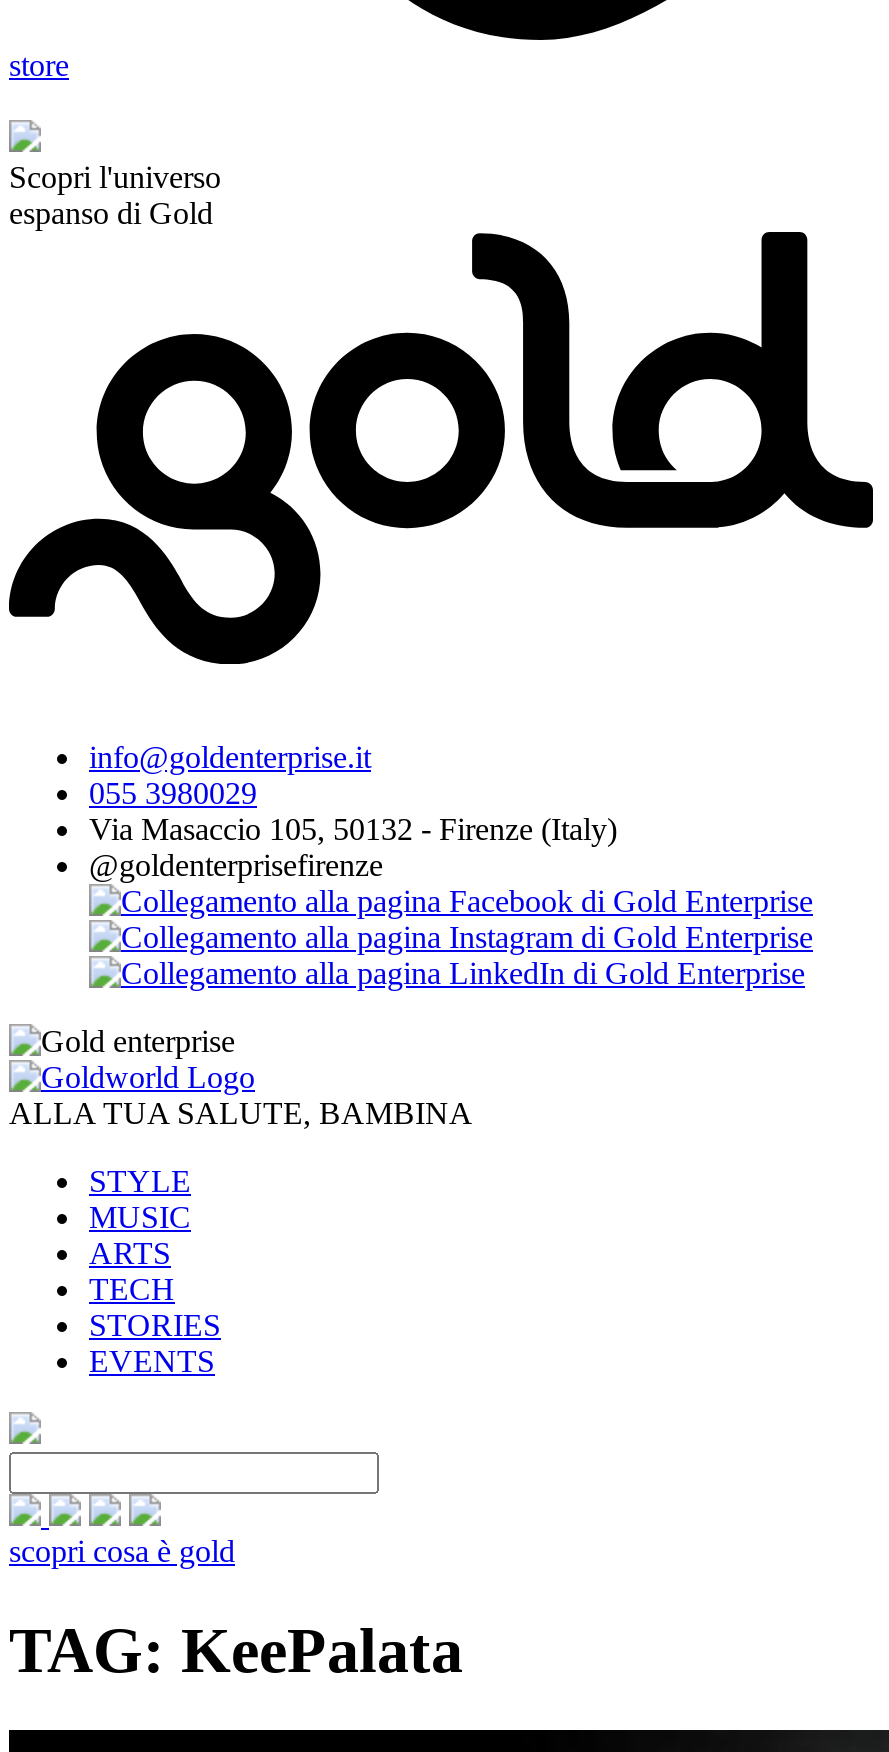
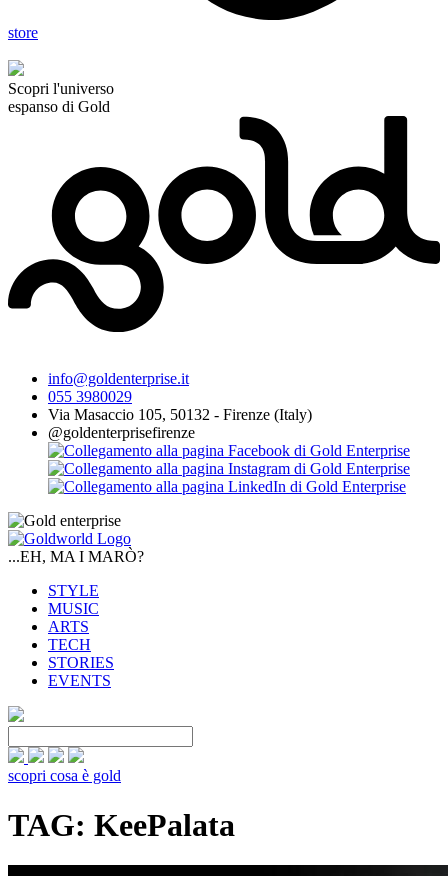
[9,1096,473,1130] ALLA TUA SALUTE, BAMBINA -> [8,548,144,565] ...EH, MA I MARÒ?

